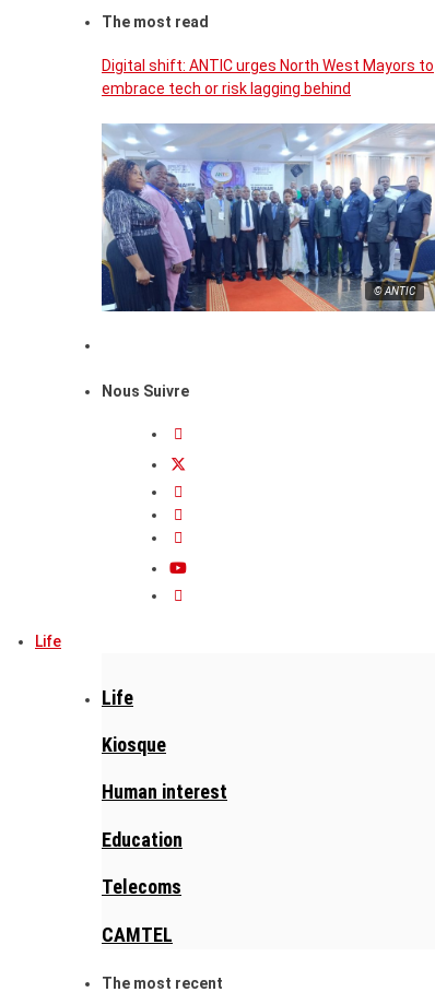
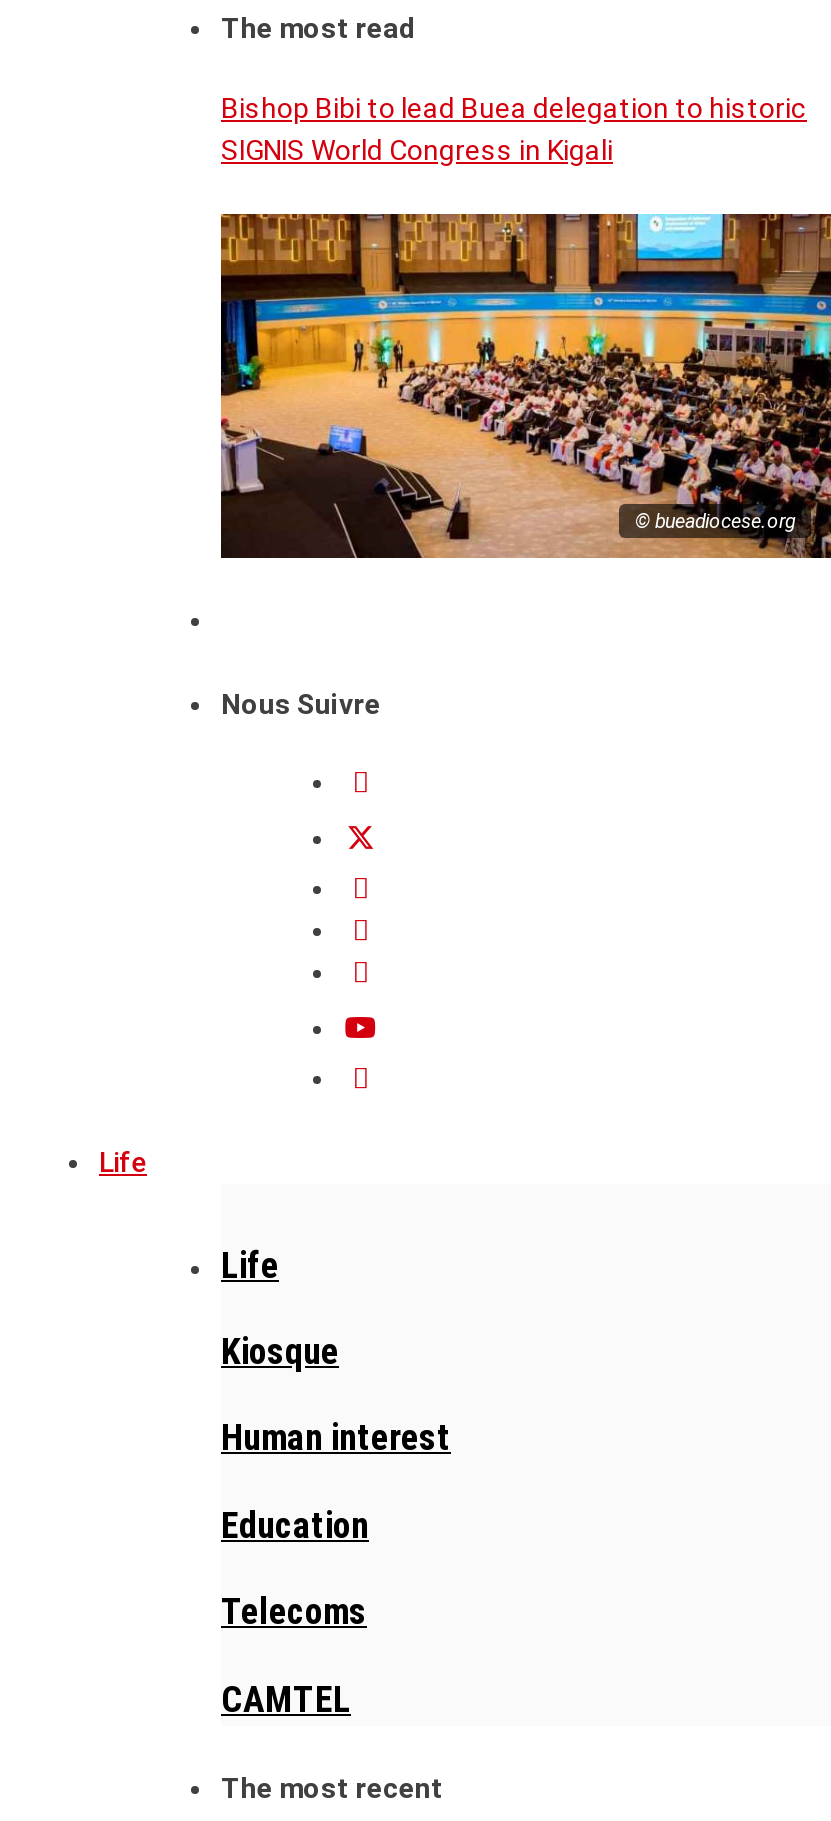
[102,56,434,97] Digital shift: ANTIC urges North West Mayors to | embrace tech or risk lagging behind -> [221,91,807,165] Bishop Bibi to lead Buea delegation to historic | SIGNIS World Congress in Kigali
[101,123,432,312] [image] | © ANTIC -> [219,212,825,560] [image] | © bueadiocese.org

